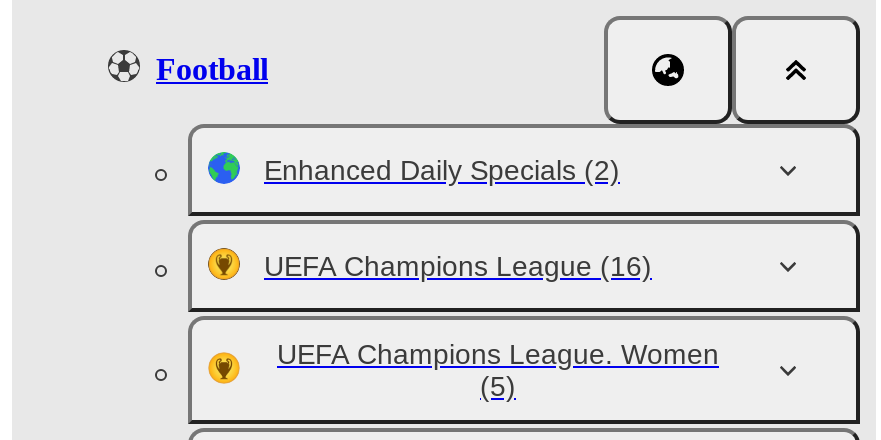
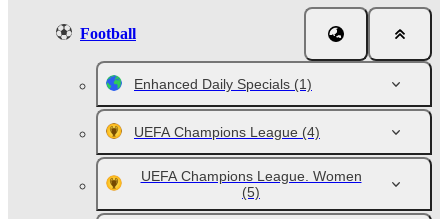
[264,154,620,186] Enhanced Daily Specials (2) -> [134,76,312,92] Enhanced Daily Specials (1)
[264,250,652,282] UEFA Champions League (16) -> [134,124,320,140] UEFA Champions League (4)

